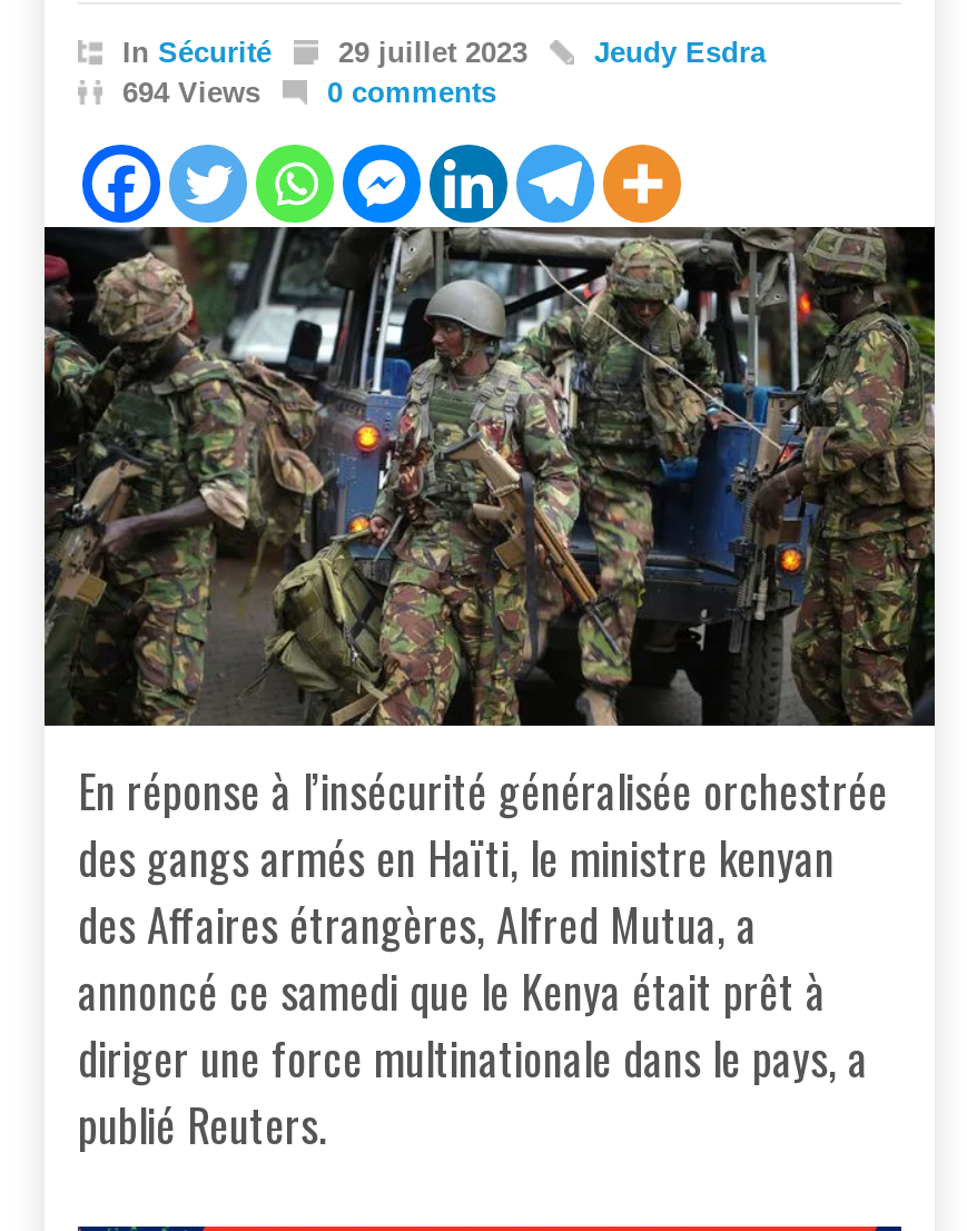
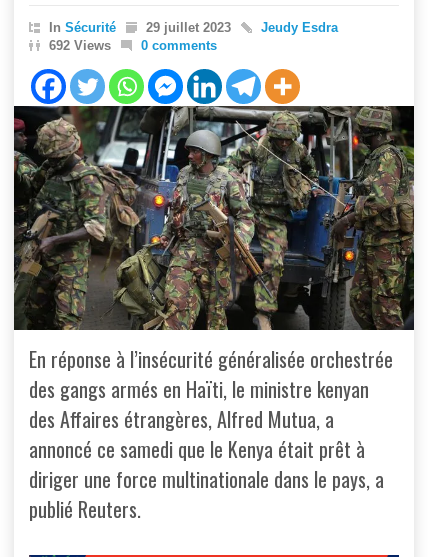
[122,76,496,109] 694 Views 0 comments -> [49,38,217,53] 692 Views 0 comments

